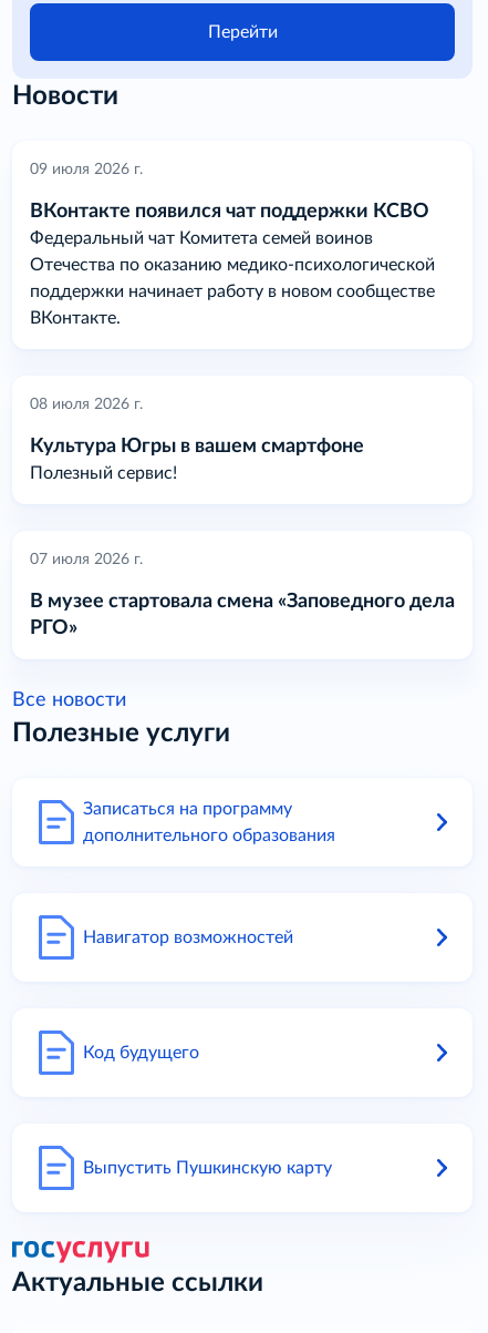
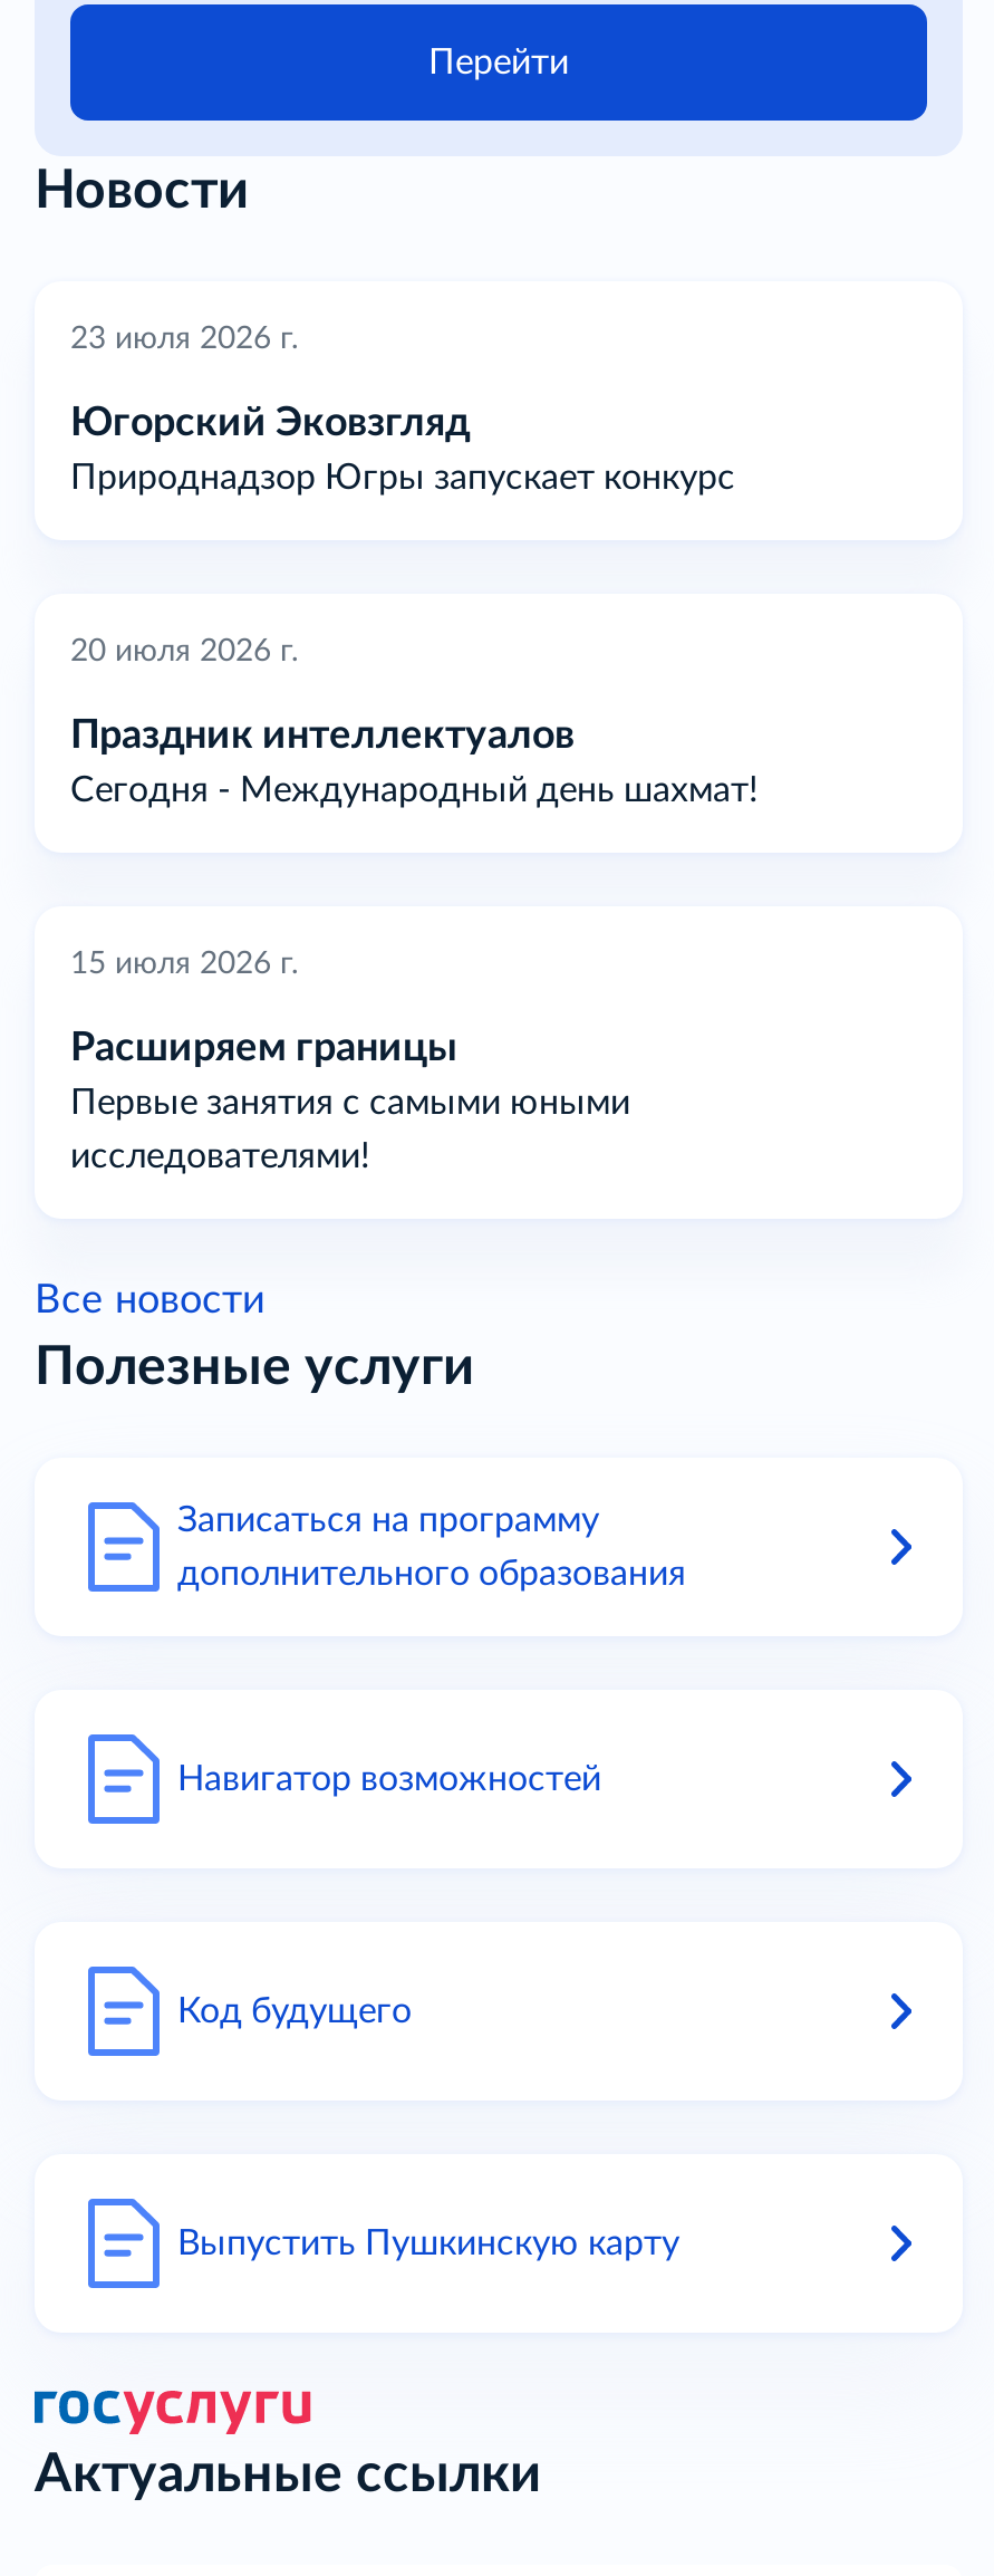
[30,161,435,327] 09 июля 2026 г. | ВКонтакте появился чат поддержки КСВО | Федеральный чат Комитета семей воинов | Отечества по оказанию медико-психологической | поддержки начинает работу в новом сообществе | ВКонтакте. -> [70,323,735,495] 23 июля 2026 г. | Югорский Эковзгляд | Природнадзор Югры запускает конкурс
[30,396,364,482] 08 июля 2026 г. | Культура Югры в вашем смартфоне | Полезный сервис! -> [70,636,757,807] 20 июля 2026 г. | Праздник интеллектуалов | Сегодня - Международный день шахмат!
[30,551,455,638] 07 июля 2026 г. | В музее стартовала смена «Заповедного дела | РГО» -> [70,948,630,1173] 15 июля 2026 г. | Расширяем границы | Первые занятия с самыми юными | исследователями!

